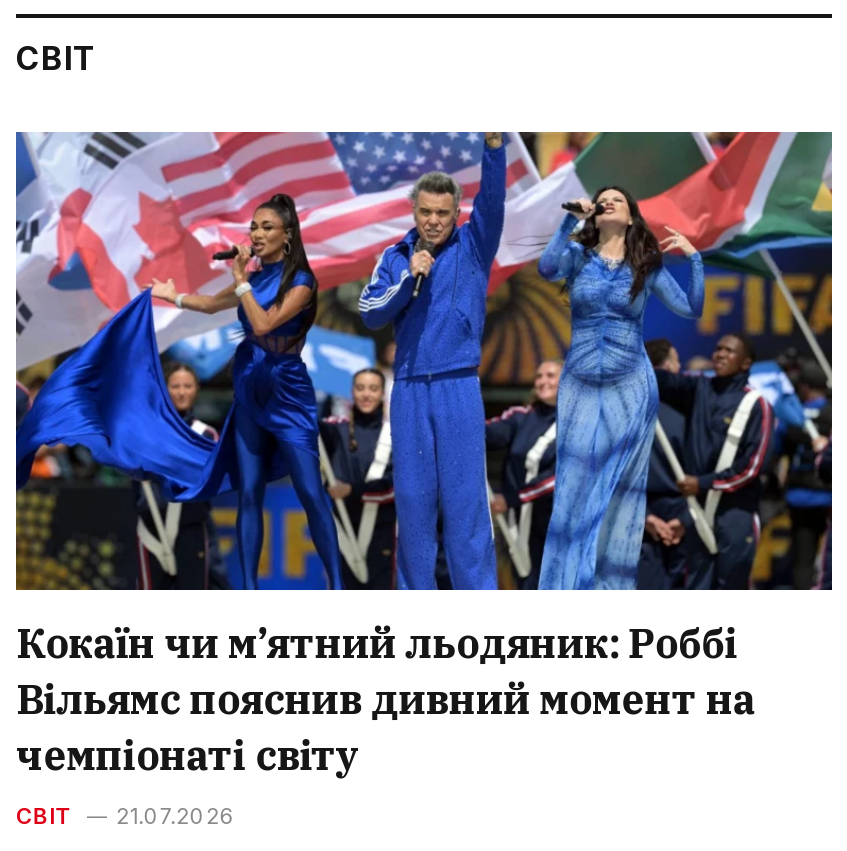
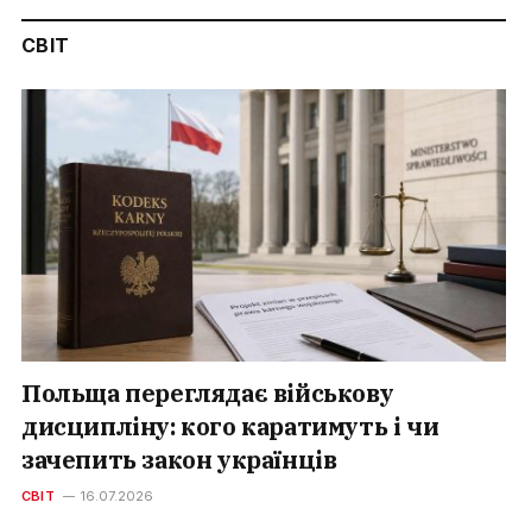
[14,130,834,782] [image] | Кокаїн чи м’ятний льодяник: Роббі | Вільямс пояснив дивний момент на | чемпіонаті світу -> [20,88,507,476] [image] | Польща переглядає військову | дисципліну: кого каратимуть і чи | зачепить закон українців
[16,802,236,830] СВІТ 21.07.2026 -> [21,488,153,504] СВІТ 16.07.2026

